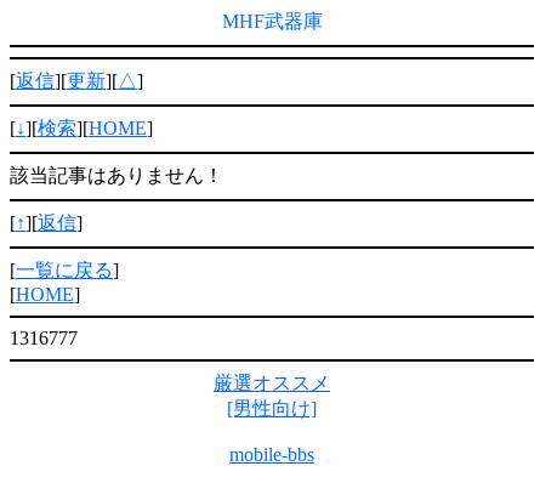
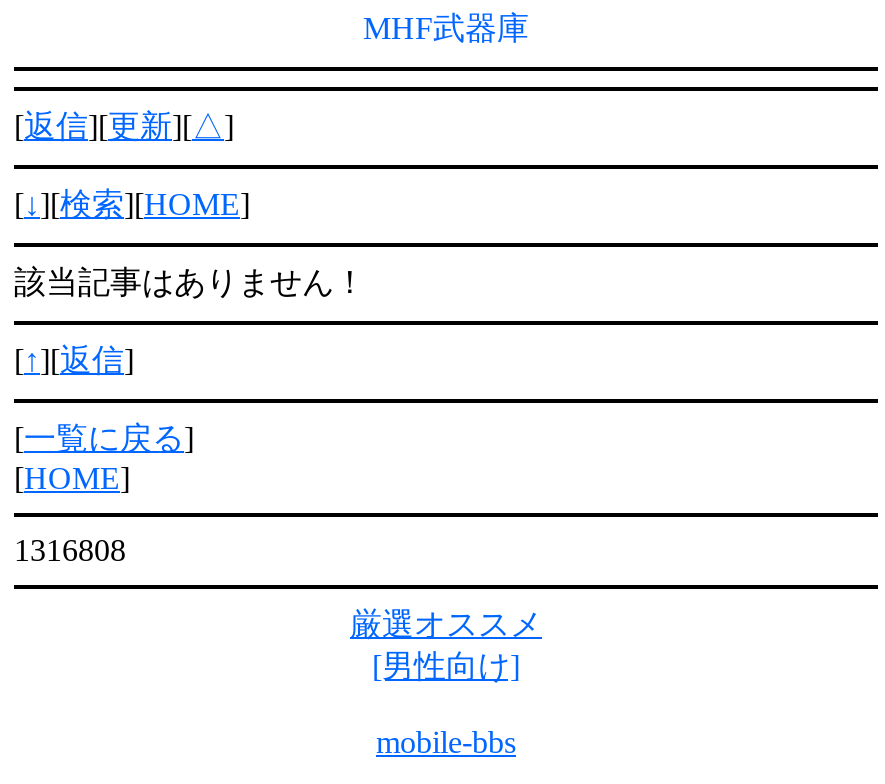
[10,328,78,348] 1316777 -> [14,533,126,567] 1316808

